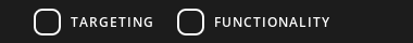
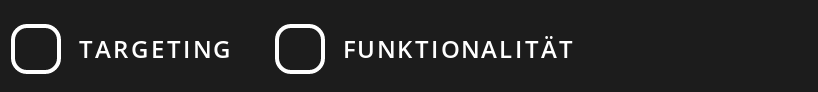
[214,12,330,31] FUNCTIONALITY -> [343,31,575,65] FUNKTIONALITÄT

